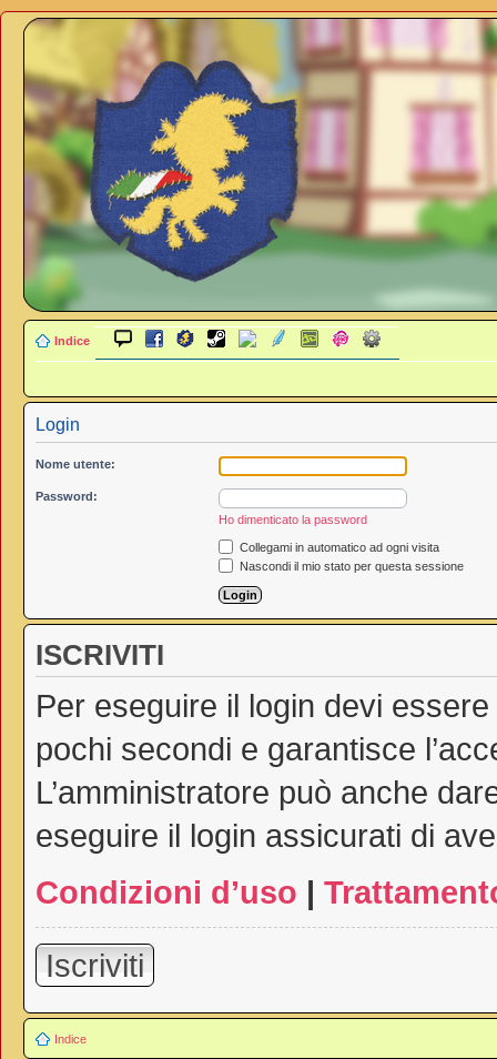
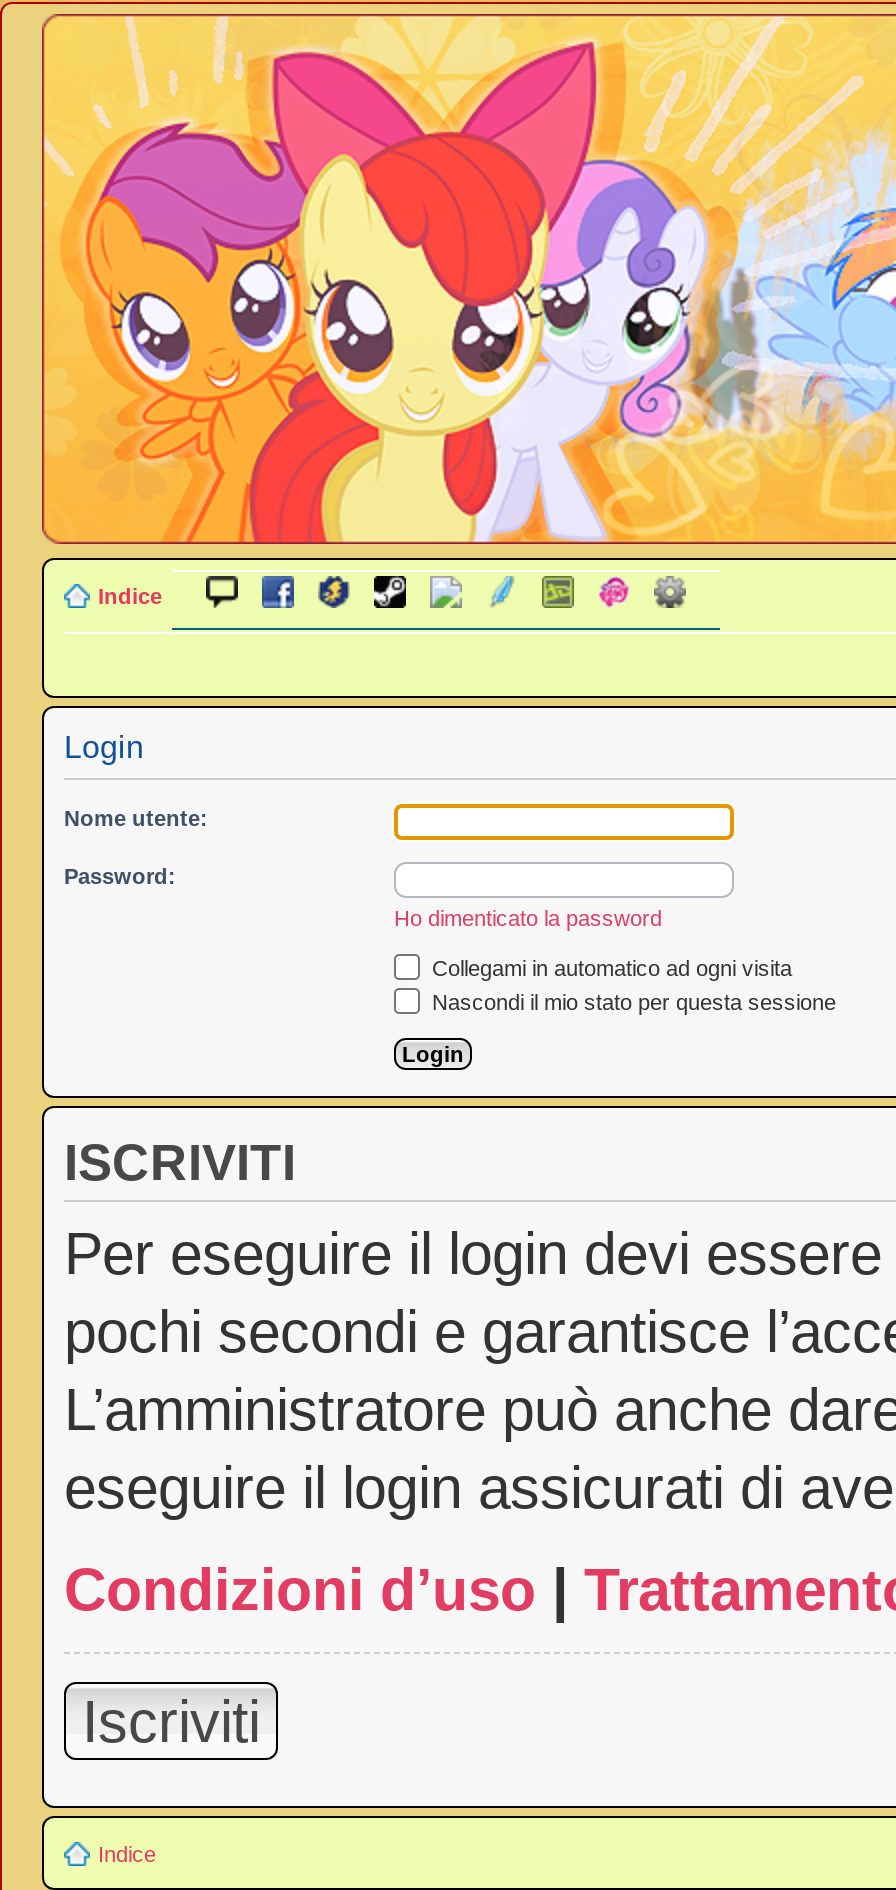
[22,17,494,313] [image] -> [40,12,890,546] [image]

